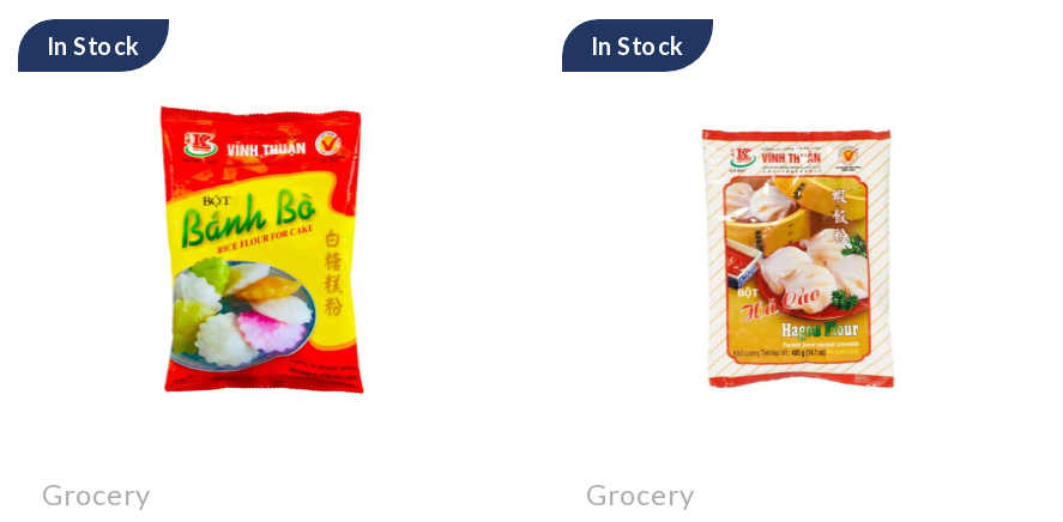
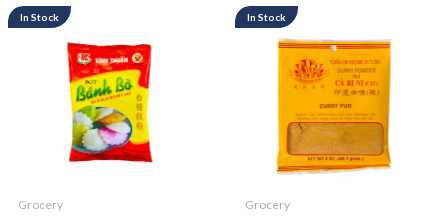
[663,101,936,419] [image] -> [275,39,392,174] [image]

